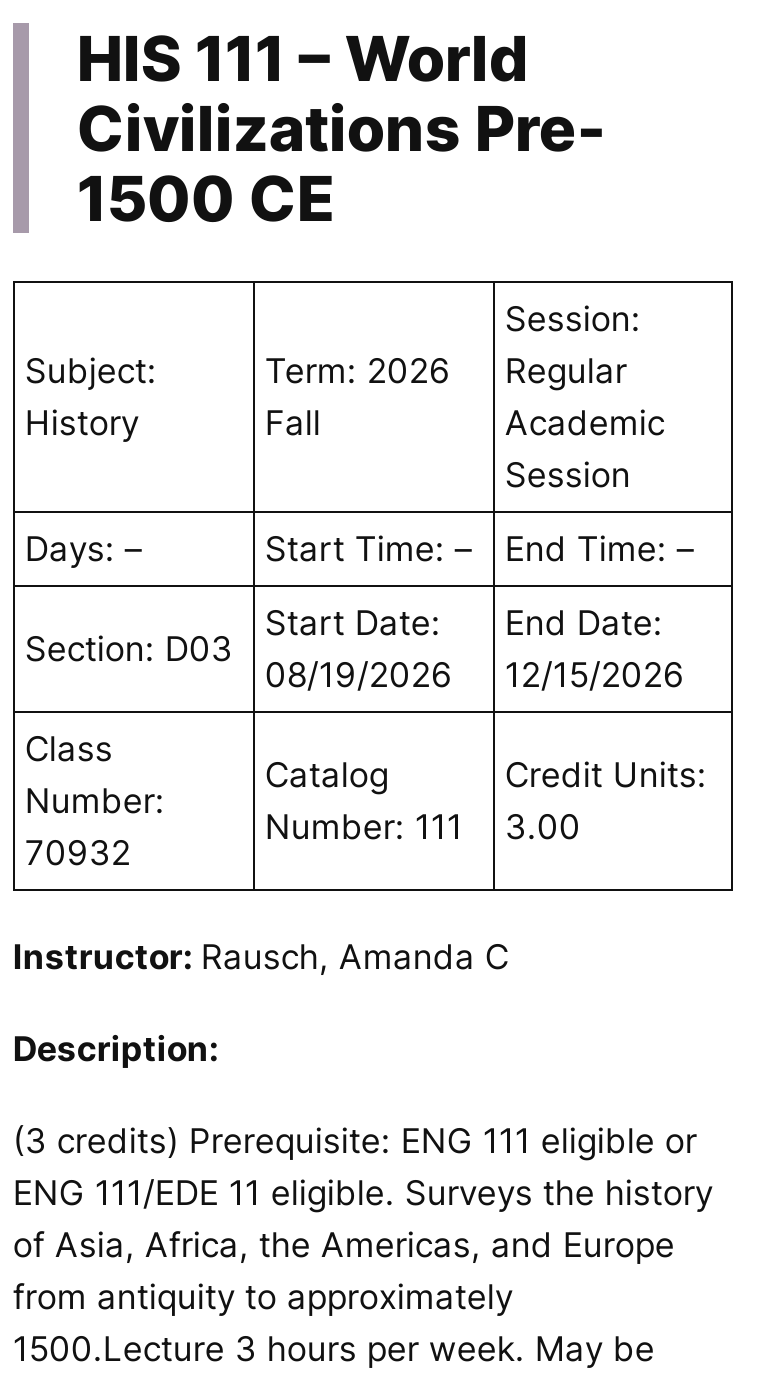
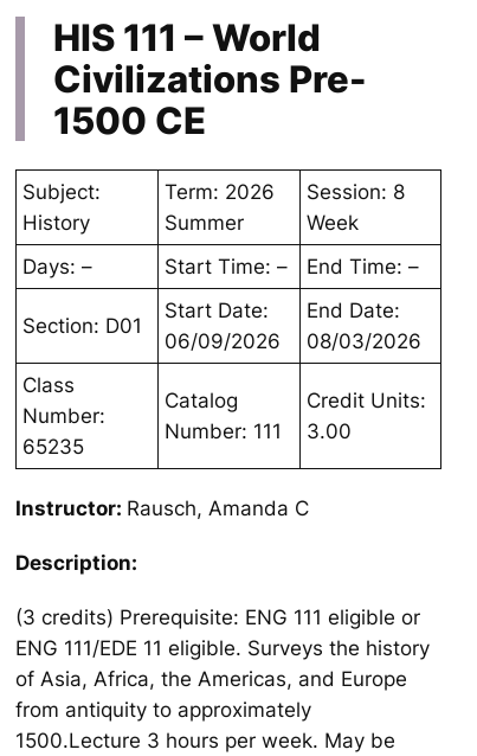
[505,299,665,495] Session: | Regular | Academic | Session -> [306,180,405,235] Session: 8 | Week
[265,403,321,443] Fall -> [164,211,244,235] Summer
[25,629,233,669] Section: D03 -> [22,314,142,338] Section: D01
[265,655,453,695] 08/19/2026 -> [164,330,280,353] 06/09/2026
[505,655,685,695] 12/15/2026 -> [306,330,421,353] 08/03/2026
[25,833,131,873] 70932 -> [22,435,84,459] 65235

